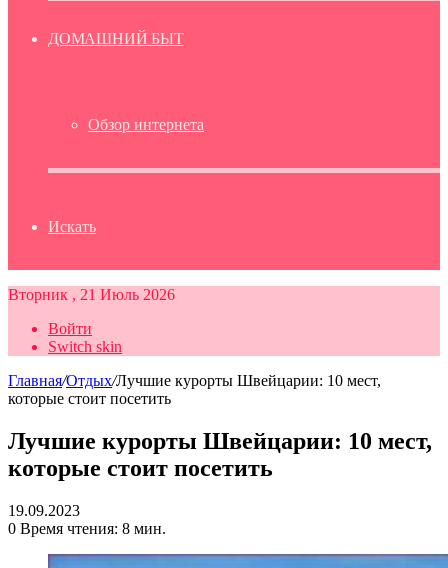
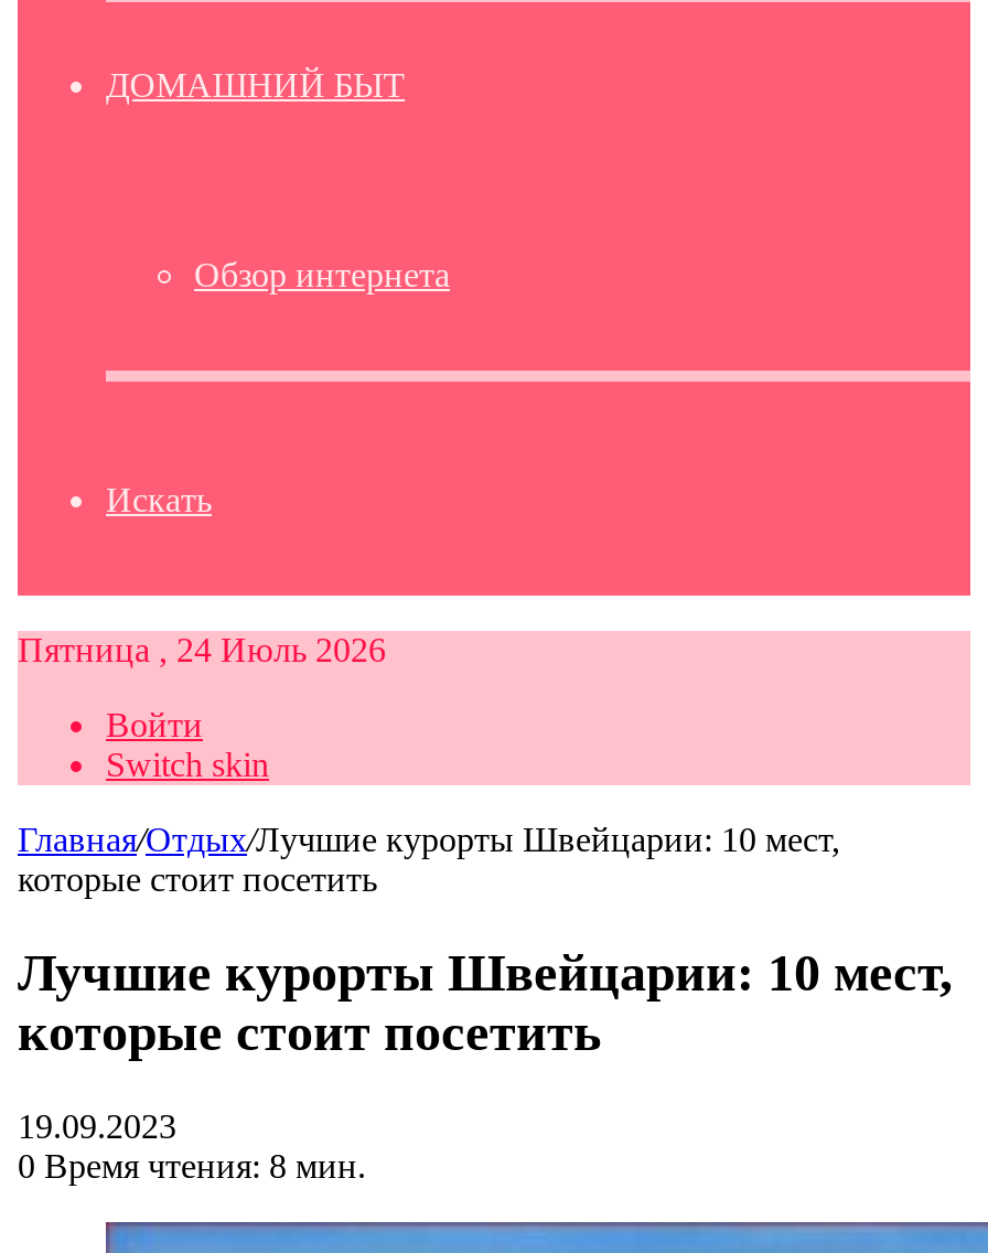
[8,286,175,303] Вторник , 21 Июль 2026 -> [18,631,386,668] Пятница , 24 Июль 2026

